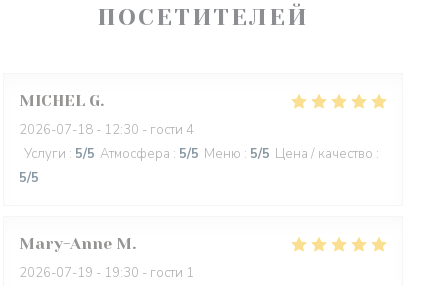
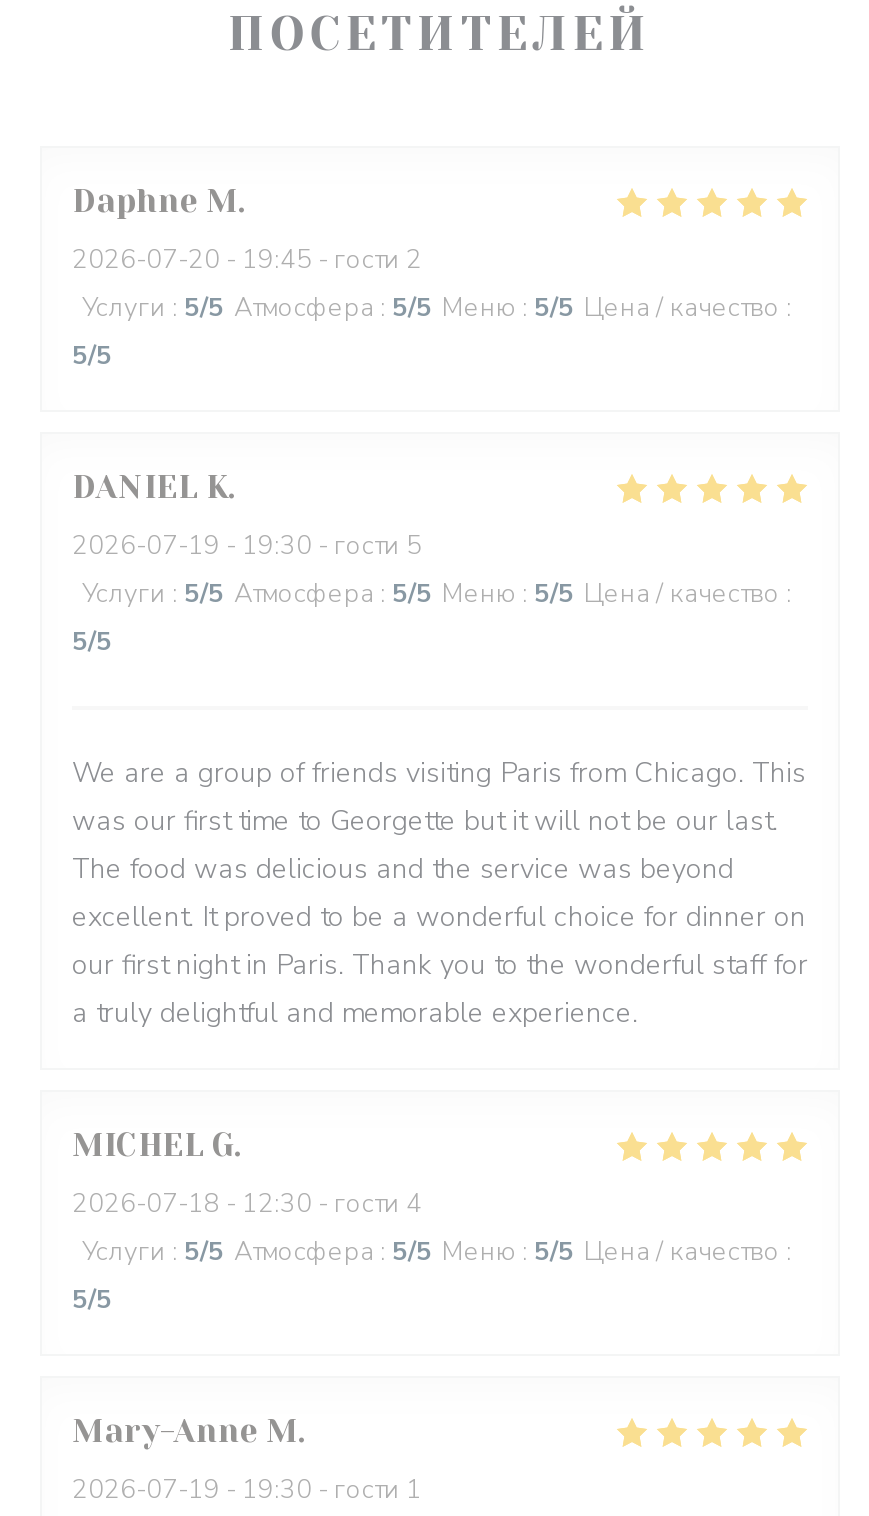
none -> [72,182,808,1032] Daphne M | 2026-07-20 - 19:45 - гости 2 | Услуги: 5/5 Атмосфера: 5/5 Меню: 5/5 Цена / качество: | 5/5 | DANIEL K | 2026-07-19 - 19:30 - гости 5 | Услуги: 5/5 Атмосфера: 5/5 Меню: 5/5 Цена / качество: | 5/5 | We are a group of friends visiting Paris from Chicago. This | was our first time to Georgette but it will not be our last. | The food was delicious and the service was beyond | excellent. It proved to be a wonderful choice for dinner on | our first night in Paris. Thank you to the wonderful staff for | a truly delightful and memorable experience.

